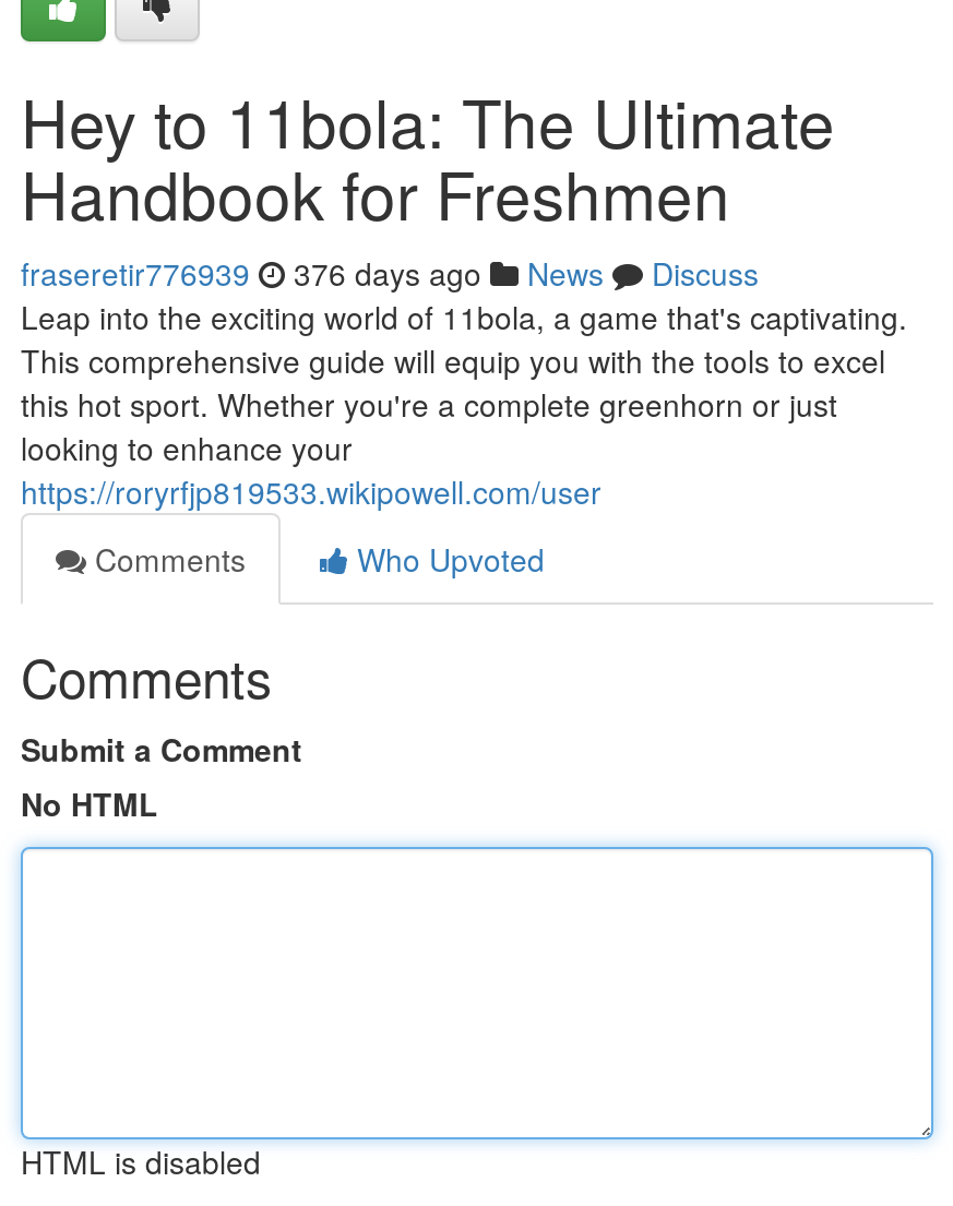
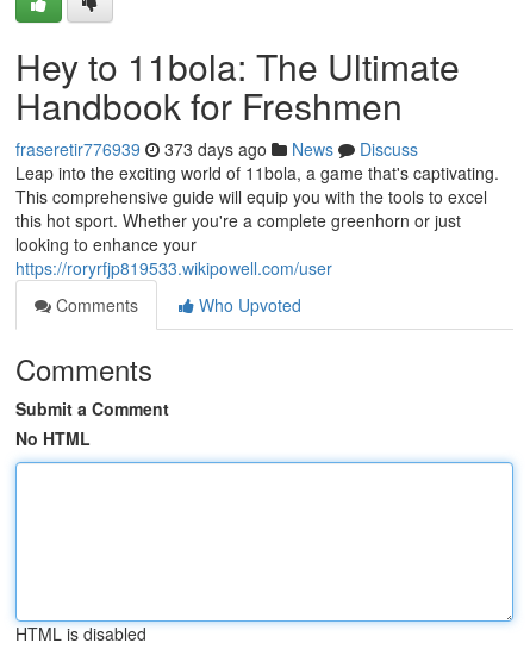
[21,251,759,295] fraseretir776939 376 days ago News Discuss -> [15,137,418,161] fraseretir776939 373 days ago News Discuss

